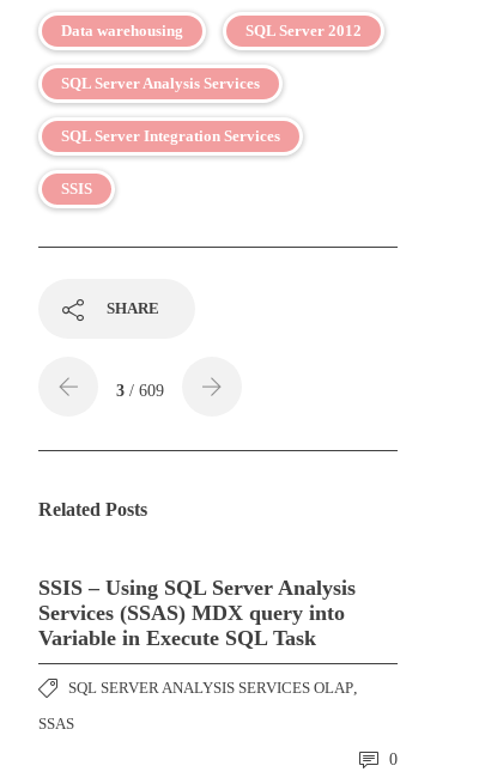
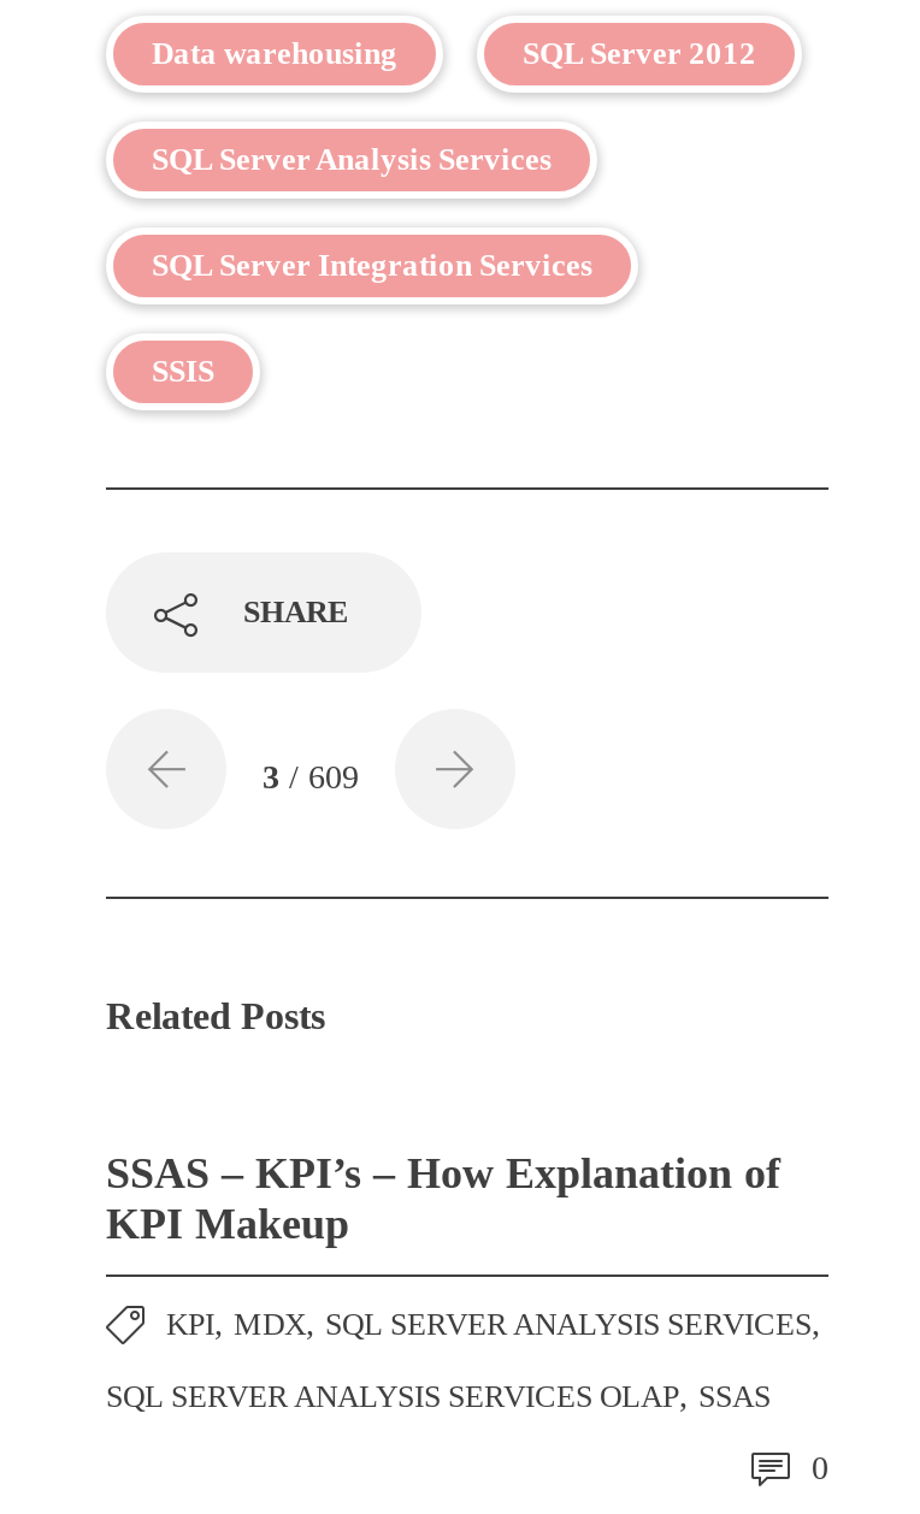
[38,576,356,650] SSIS – Using SQL Server Analysis | Services (SSAS) MDX query into | Variable in Execute SQL Task -> [106,1149,780,1248] SSAS – KPI’s – How Explanation of | KPI Makeup
[68,679,358,697] SQL SERVER ANALYSIS SERVICES OLAP, -> [166,1306,821,1342] KPI, MDX, SQL SERVER ANALYSIS SERVICES,
[38,715,74,733] SSAS -> [106,1378,771,1414] SQL SERVER ANALYSIS SERVICES OLAP, SSAS

